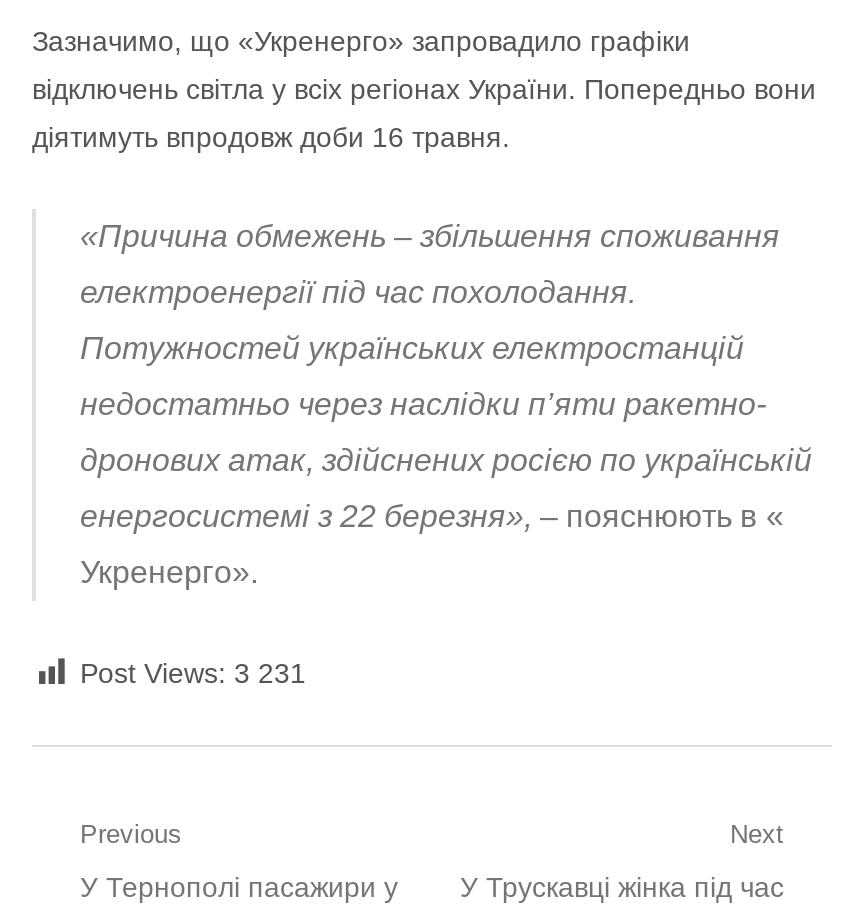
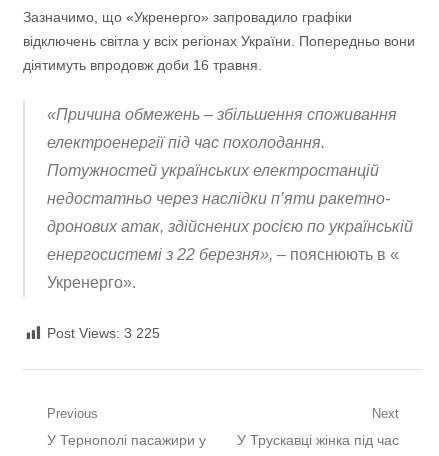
[80,656,306,688] Post Views: 3 231 -> [47,325,160,341] Post Views: 3 225

